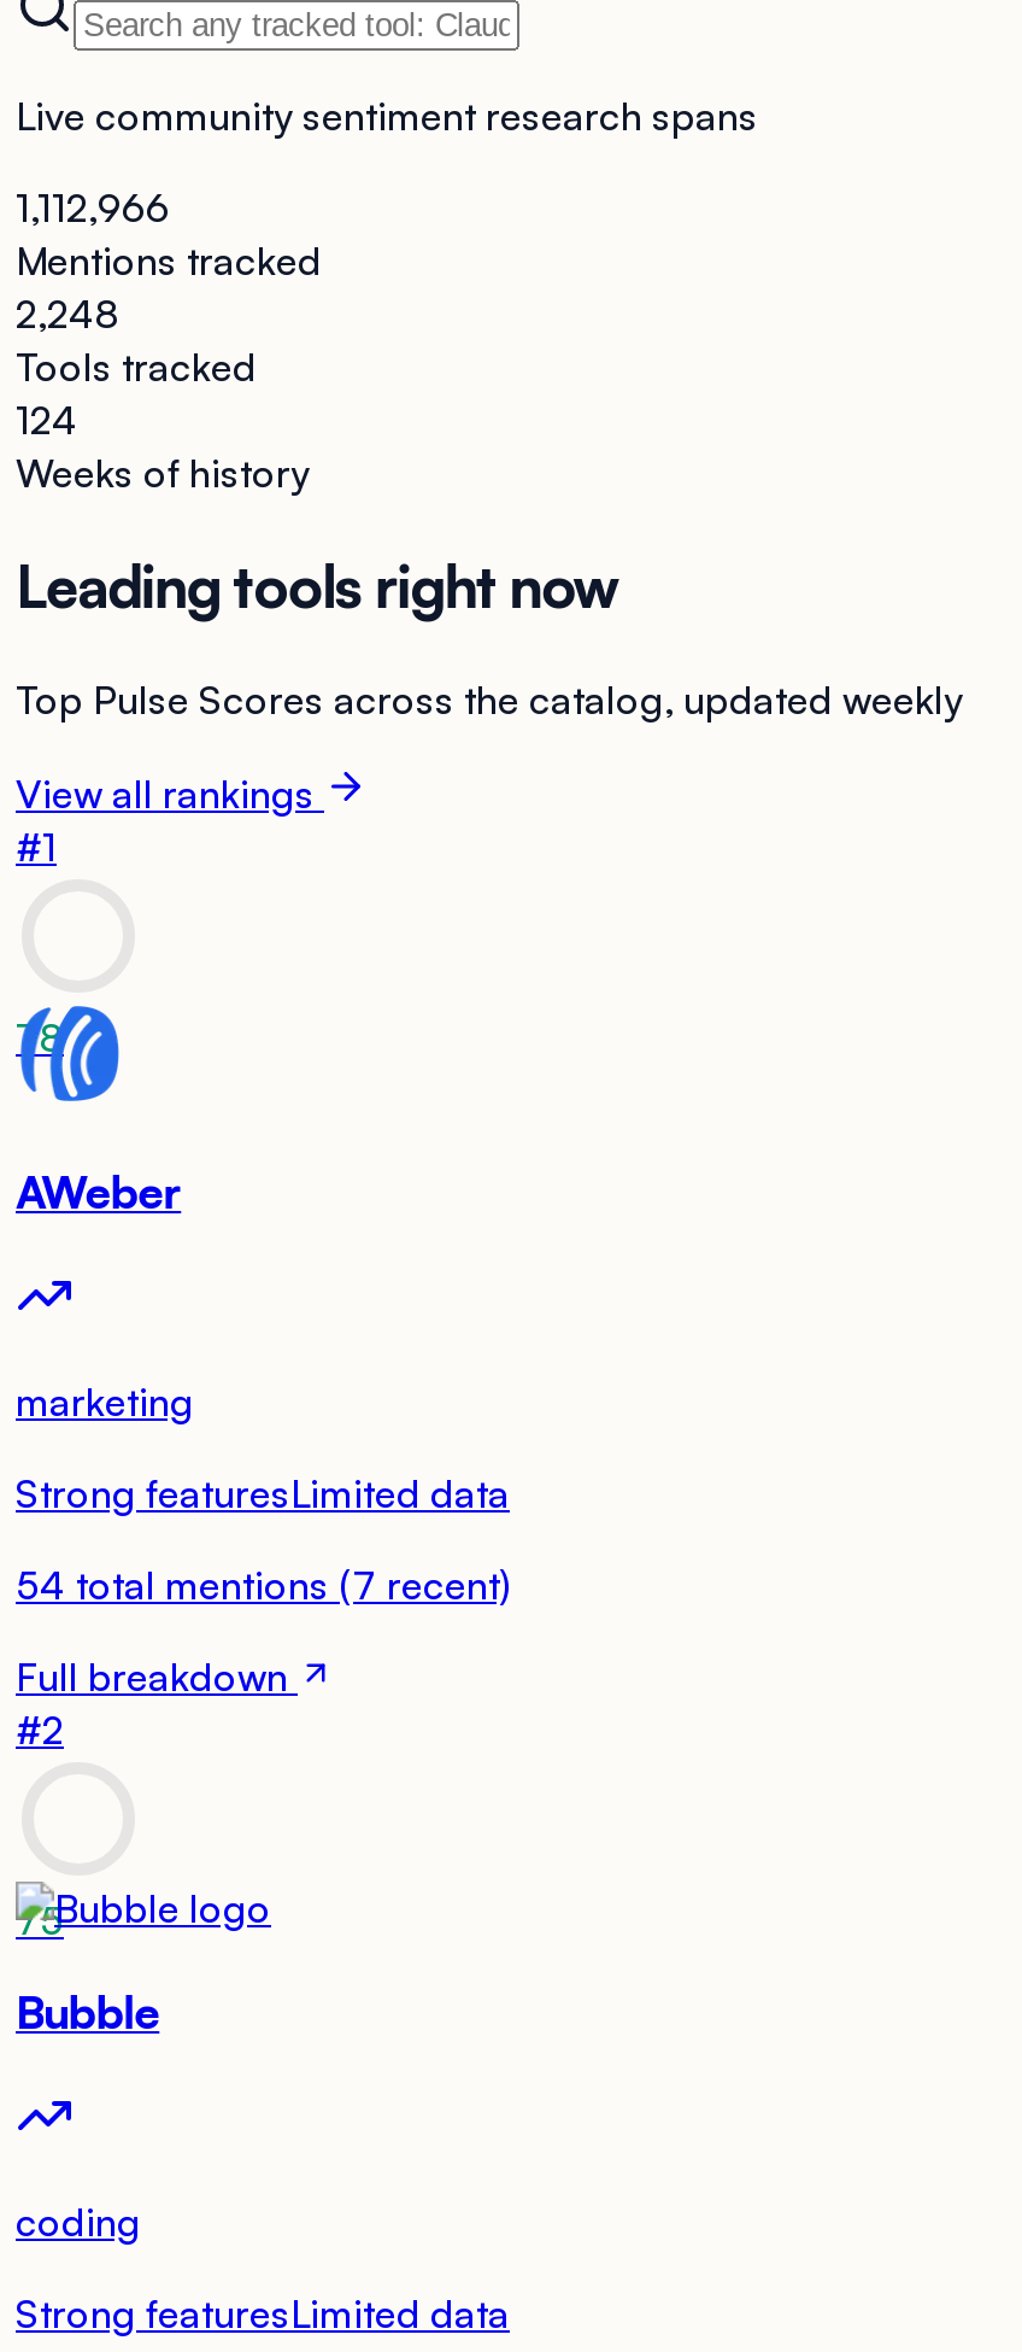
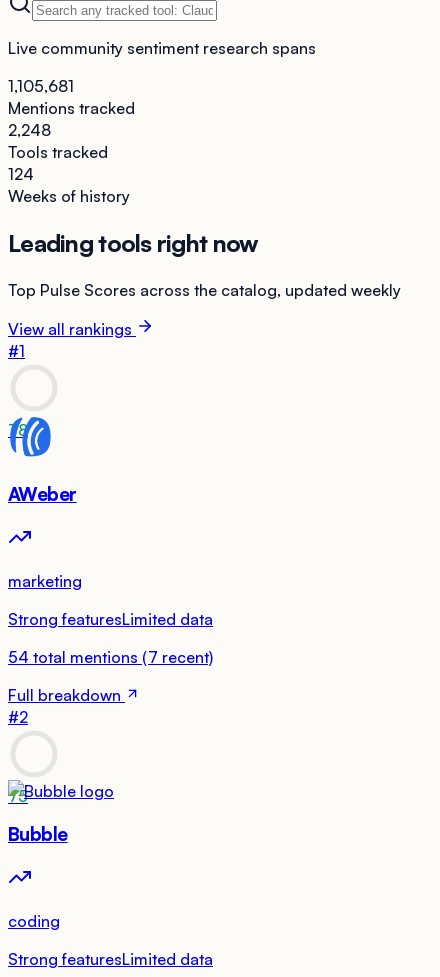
[16,183,170,231] 1,112,966 -> [8,76,74,96] 1,105,681

